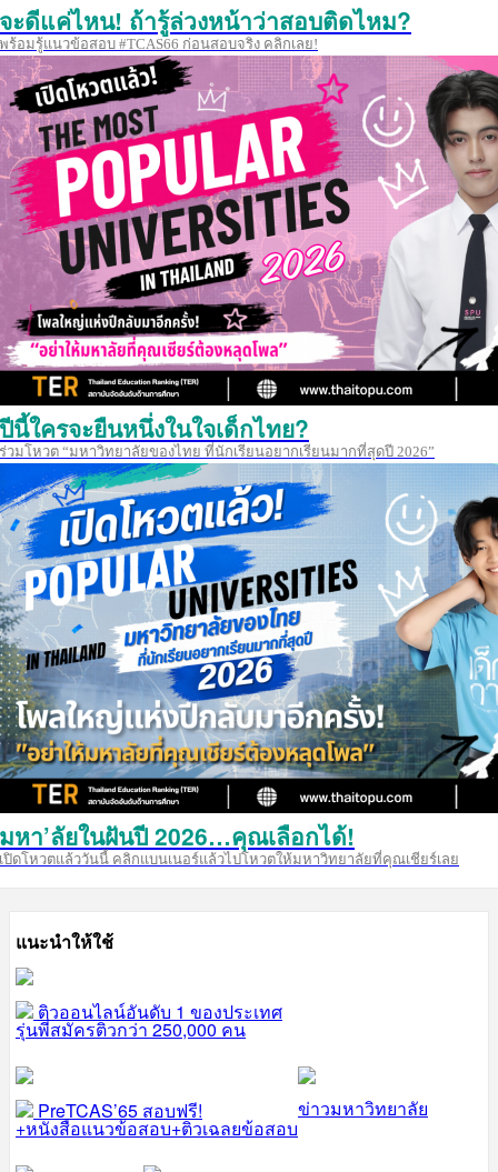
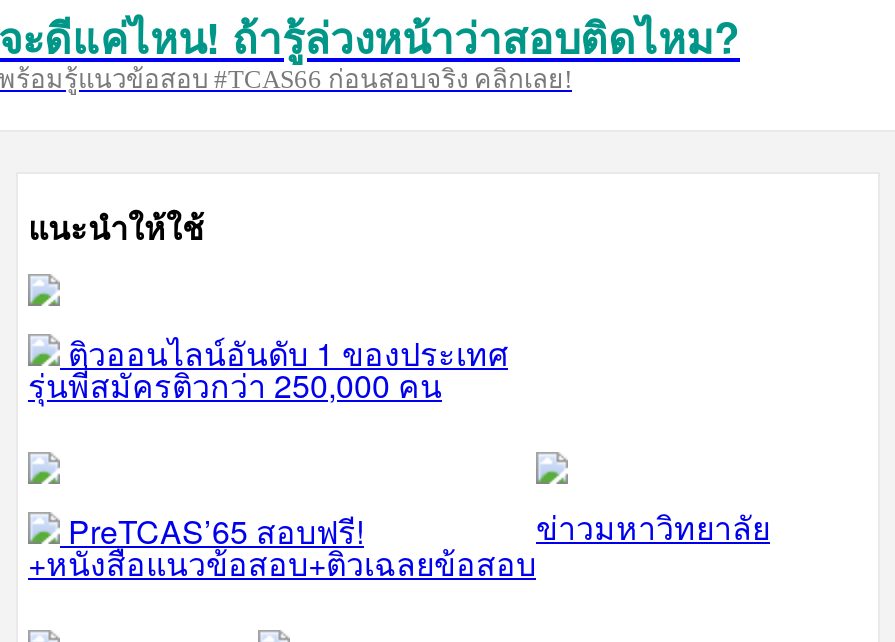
[0,54,495,459] [image] | ปีนี้ใครจะยืนหนึ่งในใจเด็กไทย? | ร่วมโหวต “มหาวิทยาลัยของไทย ที่นักเรียนอยากเรียนมากที่สุดปี 2026” -> none
[0,462,495,867] [image] | มหา’ลัยในฝันปี 2026…คุณเลือกได้! | เปิดโหวตแล้ววันนี้ คลิกแบนเนอร์แล้วไปโหวตให้มหาวิทยาลัยที่คุณเชียร์เลย -> none

